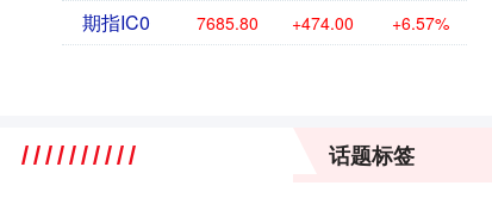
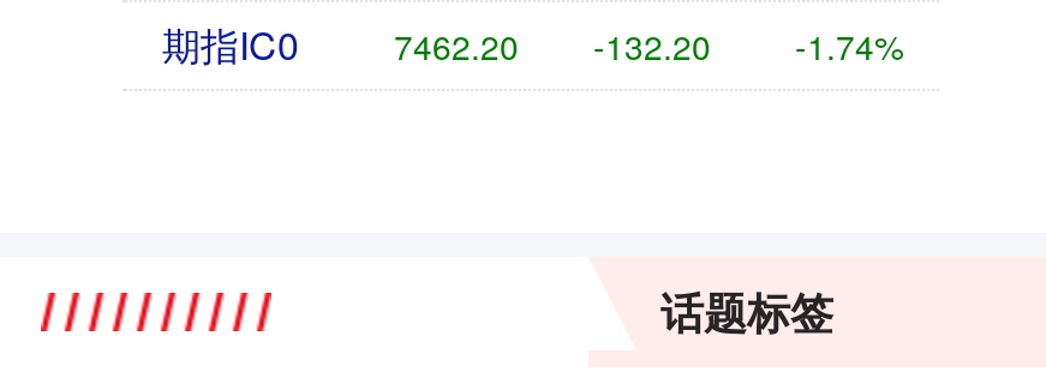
[197,11,259,35] 7685.80 -> [394,22,519,70] 7462.20
[292,11,354,35] +474.00 -> [593,22,711,70] -132.20
[392,11,449,35] +6.57% -> [795,22,903,70] -1.74%

